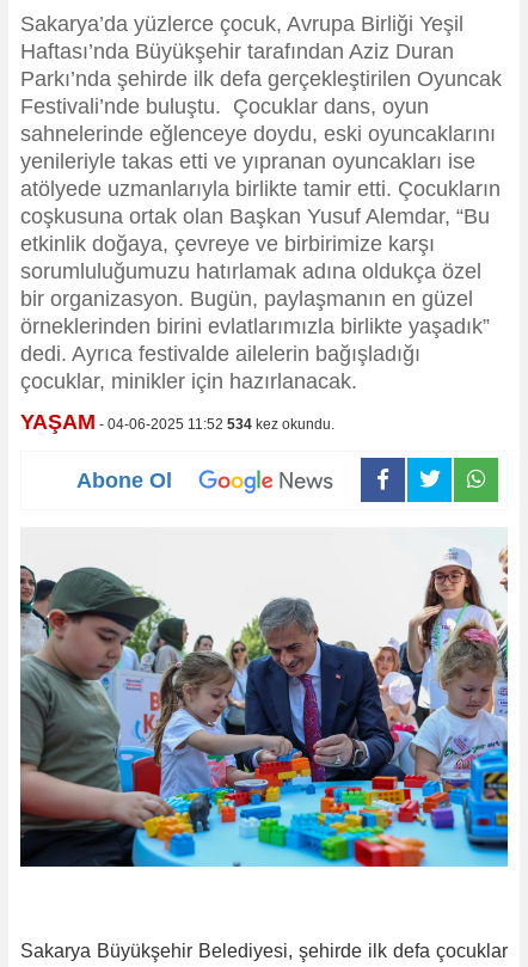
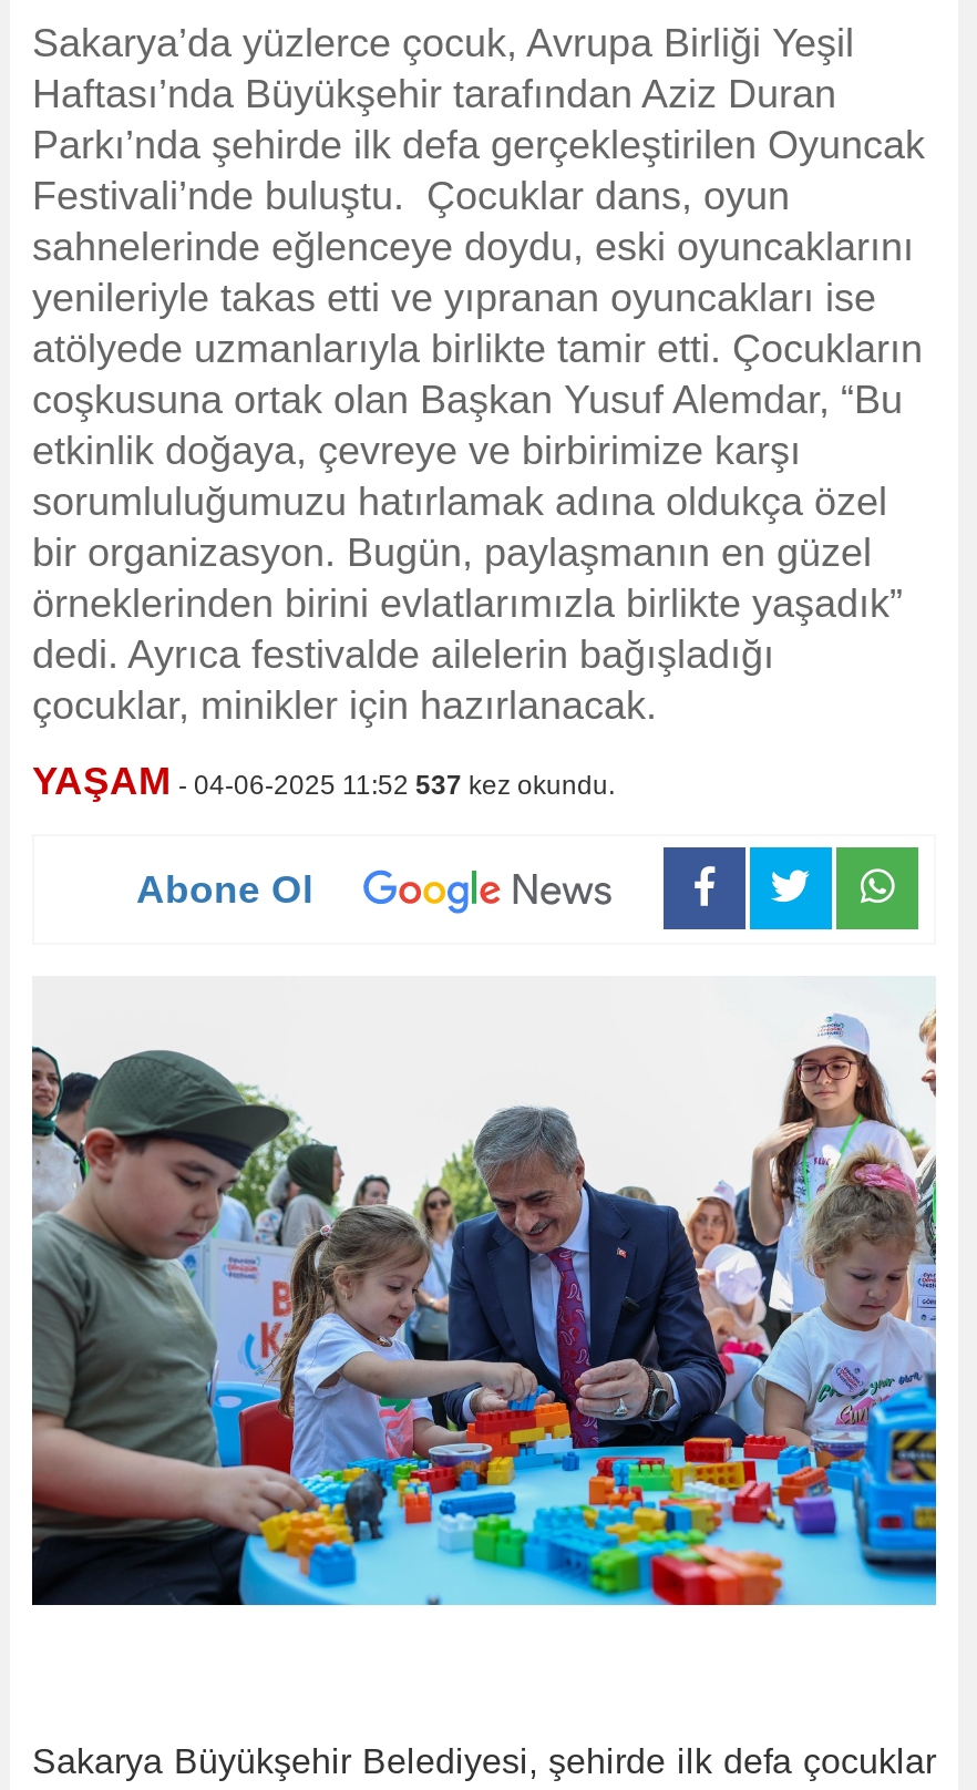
[20,410,334,434] YAŞAM - 04-06-2025 11:52 534 kez okundu. -> [32,759,615,803] YAŞAM - 04-06-2025 11:52 537 kez okundu.

